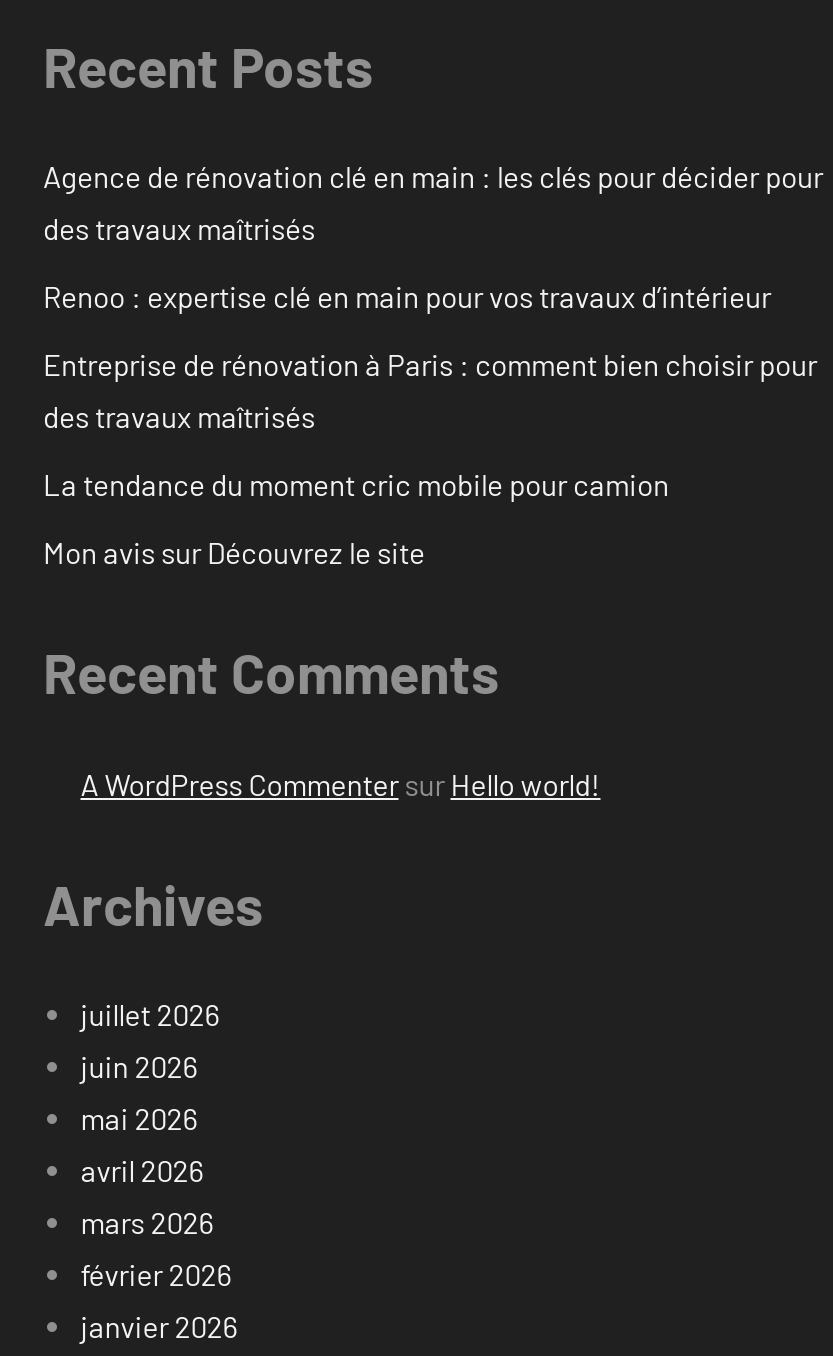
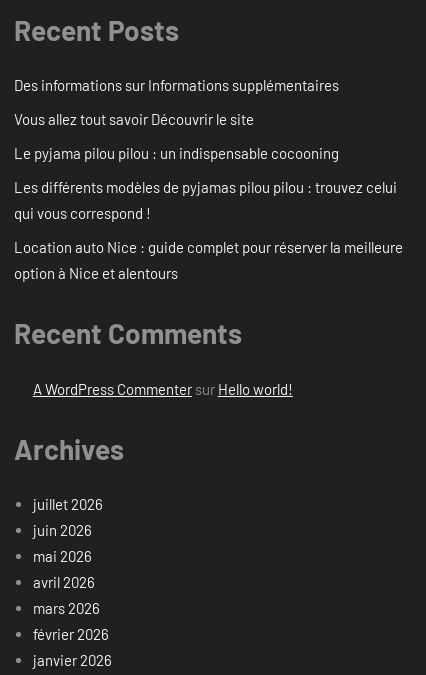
[43,159,823,247] Agence de rénovation clé en main : les clés pour décider pour | des travaux maîtrisés -> [14,76,339,94] Des informations sur Informations supplémentaires
[43,279,771,315] Renoo : expertise clé en main pour vos travaux d’intérieur -> [14,110,254,128] Vous allez tout savoir Découvrir le site
[43,347,817,435] Entreprise de rénovation à Paris : comment bien choisir pour | des travaux maîtrisés -> [14,144,339,162] Le pyjama pilou pilou : un indispensable cocooning
[43,467,669,503] La tendance du moment cric mobile pour camion -> [14,178,397,222] Les différents modèles de pyjamas pilou pilou : trouvez celui | qui vous correspond !
[43,535,425,571] Mon avis sur Découvrez le site -> [14,238,403,282] Location auto Nice : guide complet pour réserver la meilleure | option à Nice et alentours

